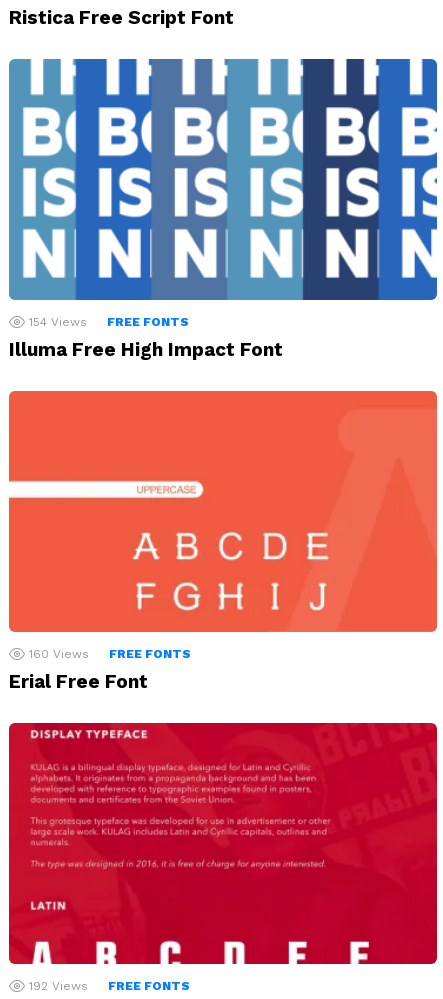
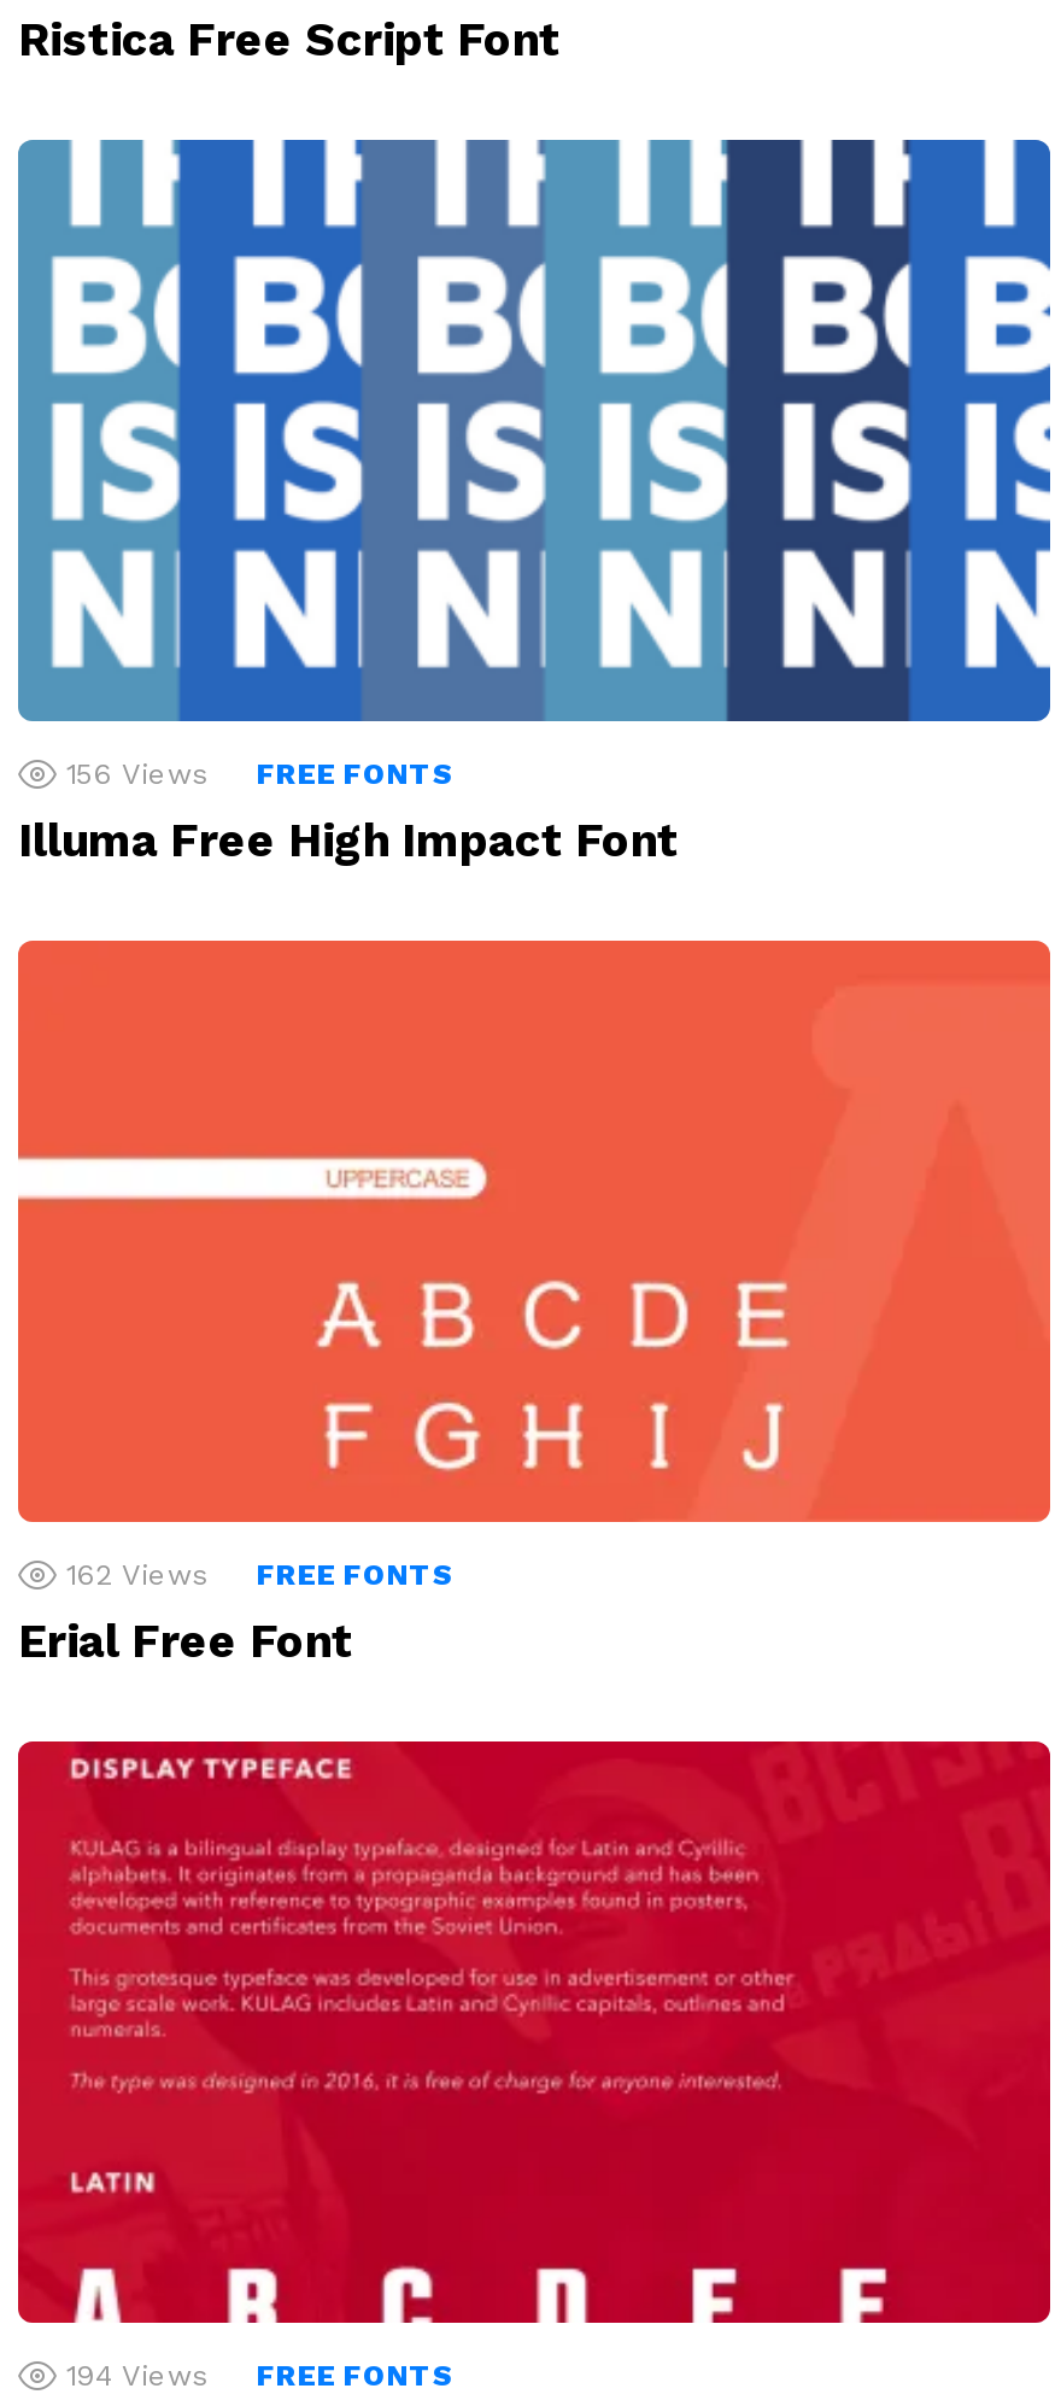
[29,315,189,329] 154 Views FREE FONTS -> [66,756,455,790] 156 Views FREE FONTS
[29,647,191,661] 160 Views FREE FONTS -> [66,1557,455,1591] 162 Views FREE FONTS
[29,979,190,993] 192 Views FREE FONTS -> [66,2358,455,2392] 194 Views FREE FONTS

